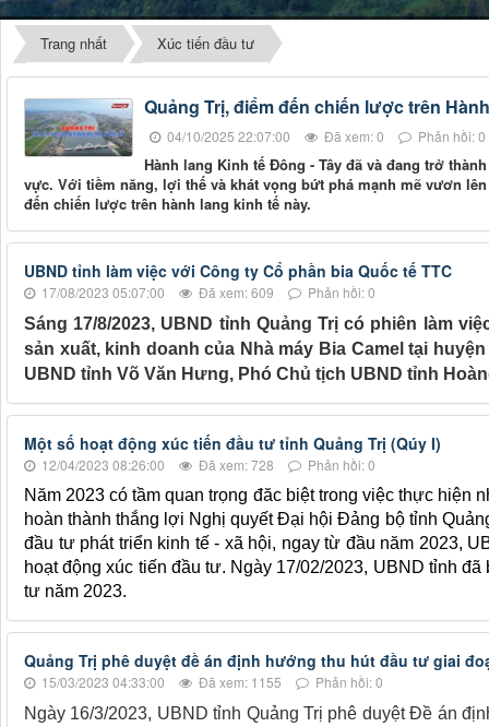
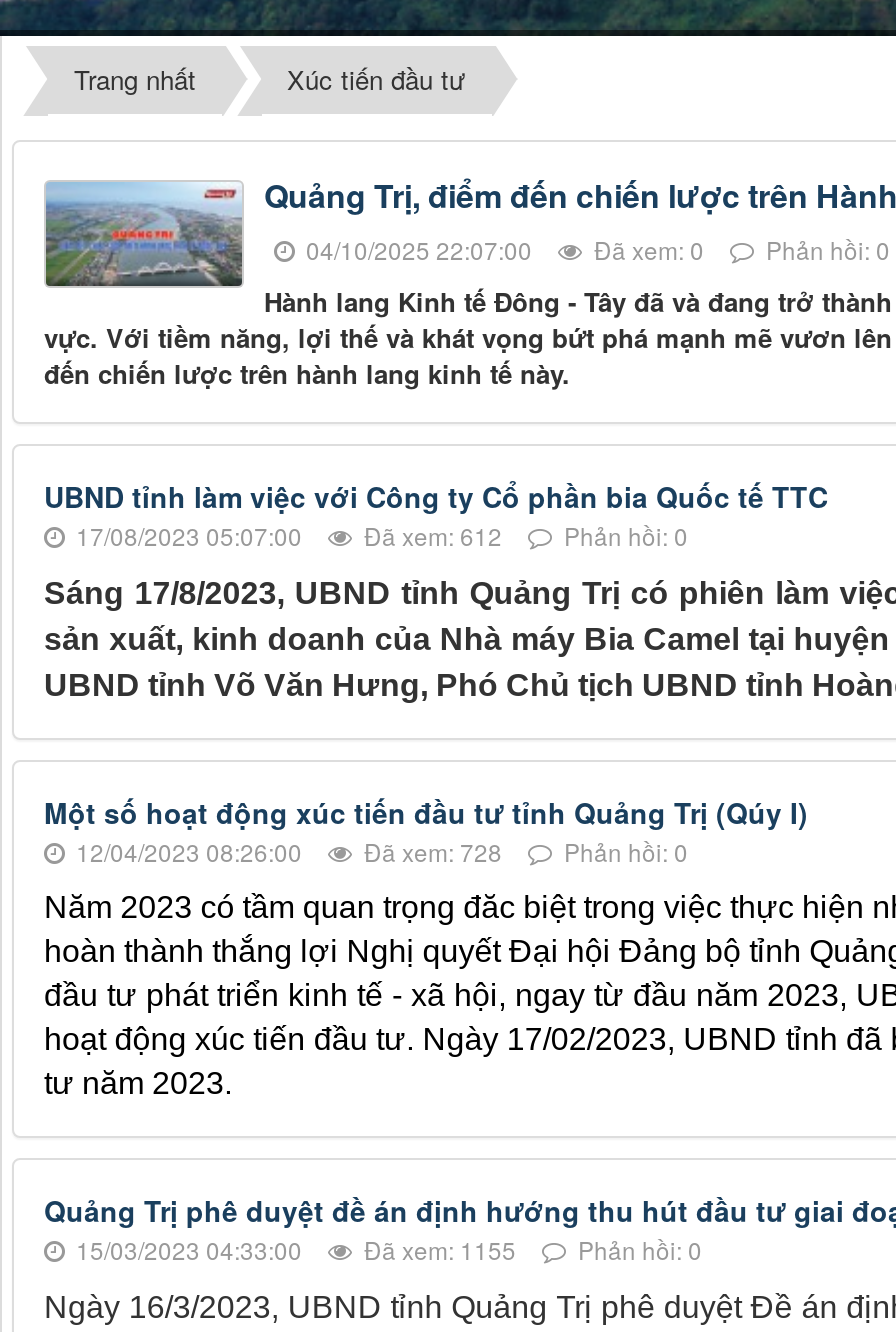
[38,283,375,301] 17/08/2023 05:07:00 Đã xem: 609 Phản hồi: 0 -> [70,518,688,552] 17/08/2023 05:07:00 Đã xem: 612 Phản hồi: 0

